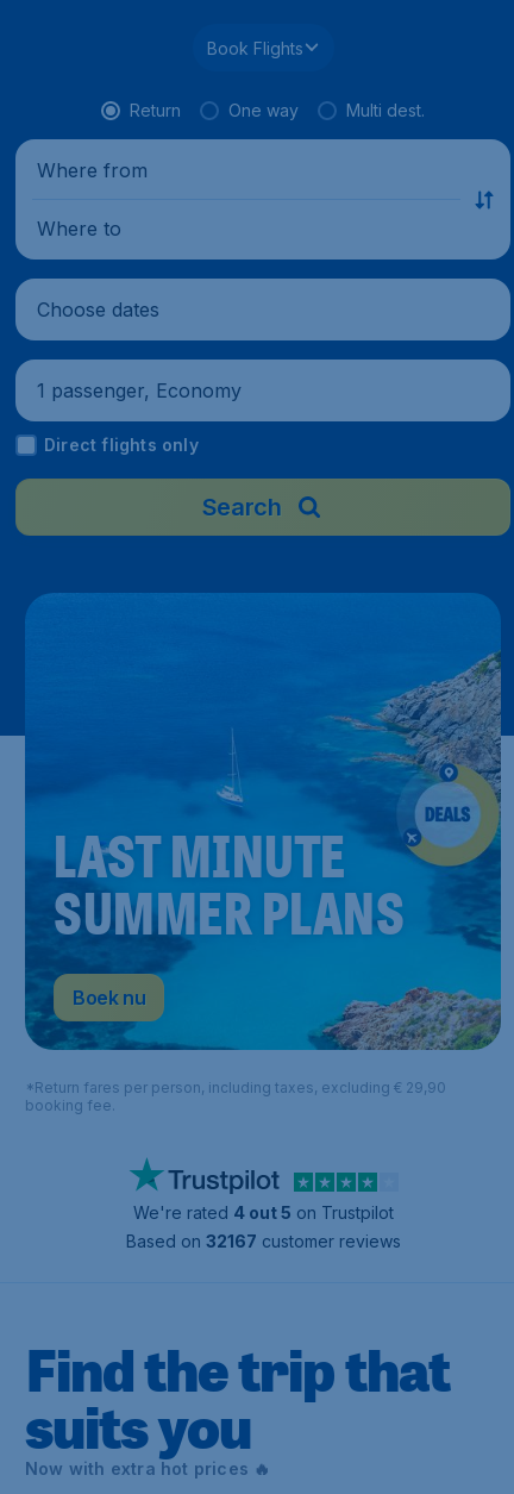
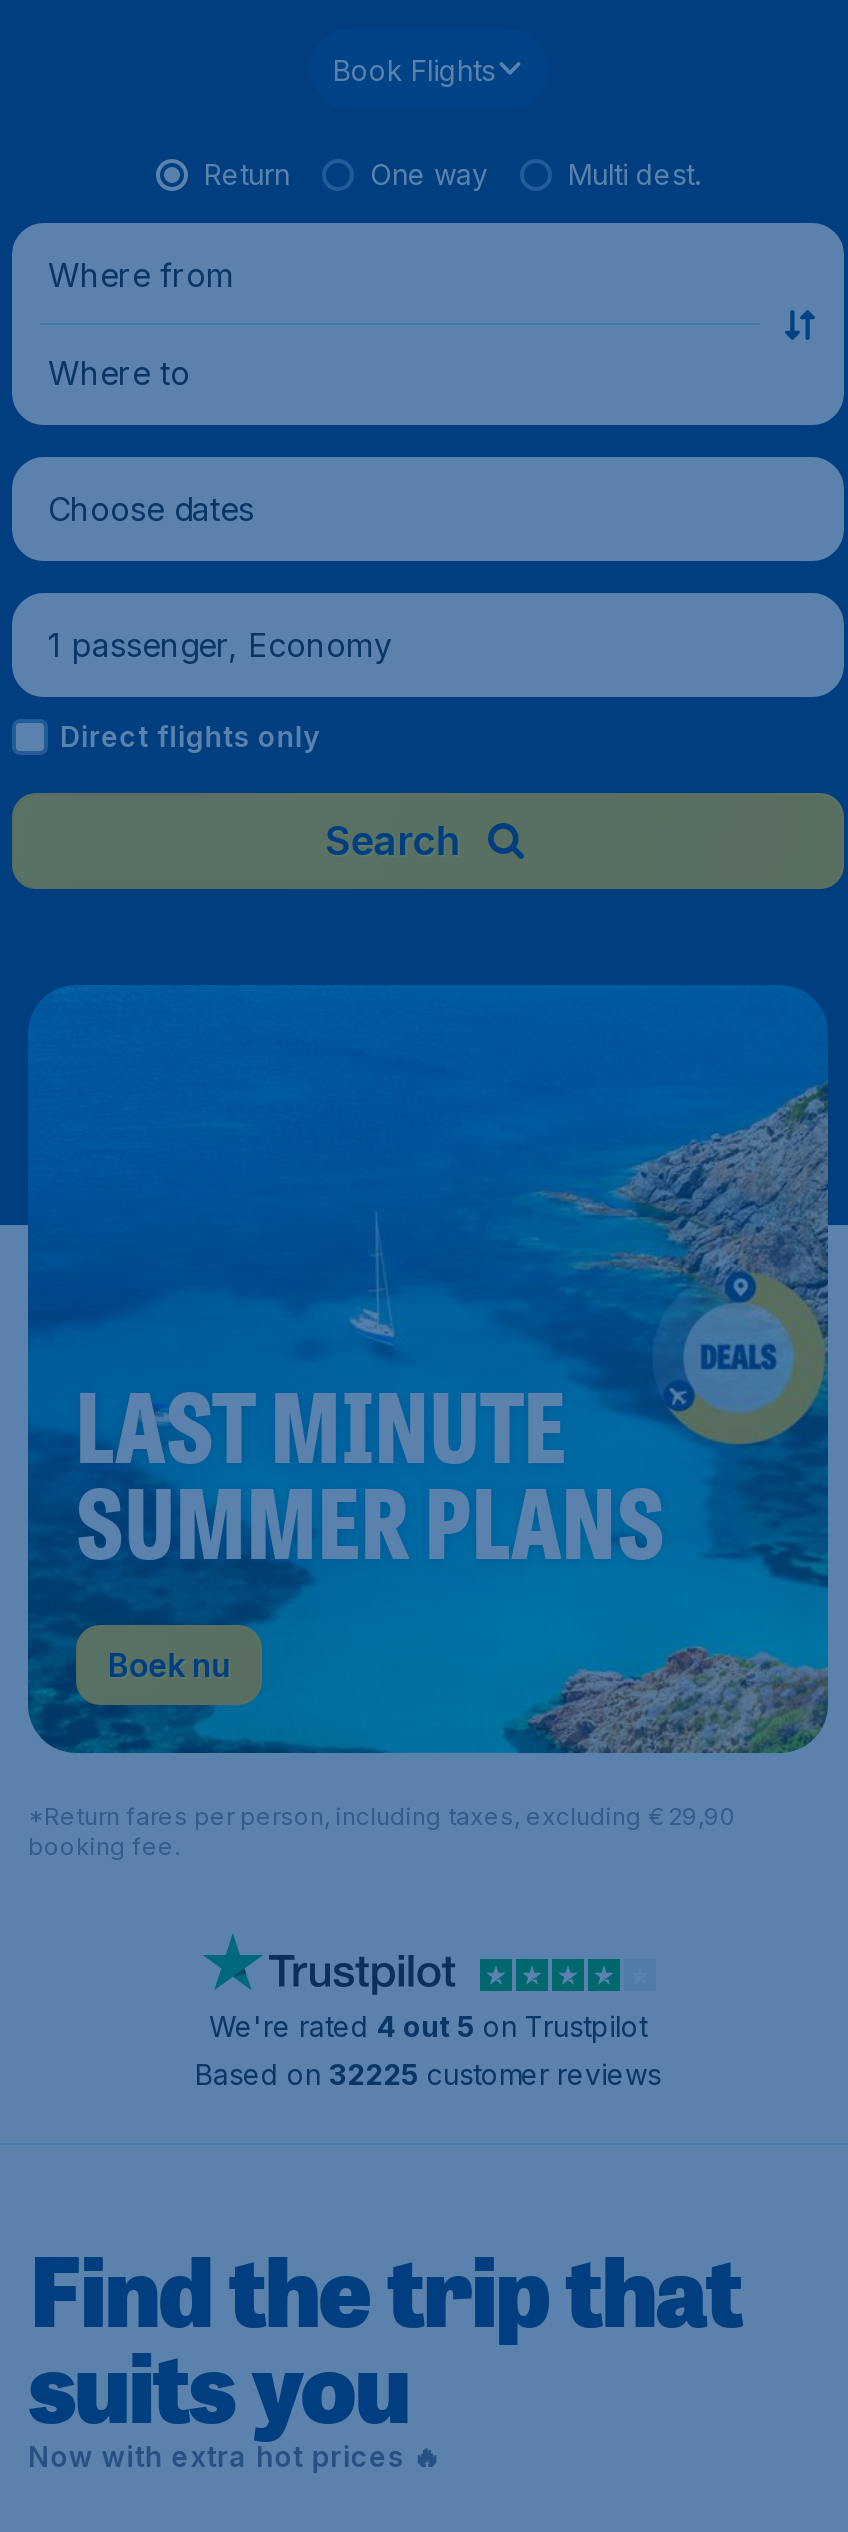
[126,1231,400,1251] Based on 32167 customer reviews -> [195,2057,661,2091] Based on 32225 customer reviews

